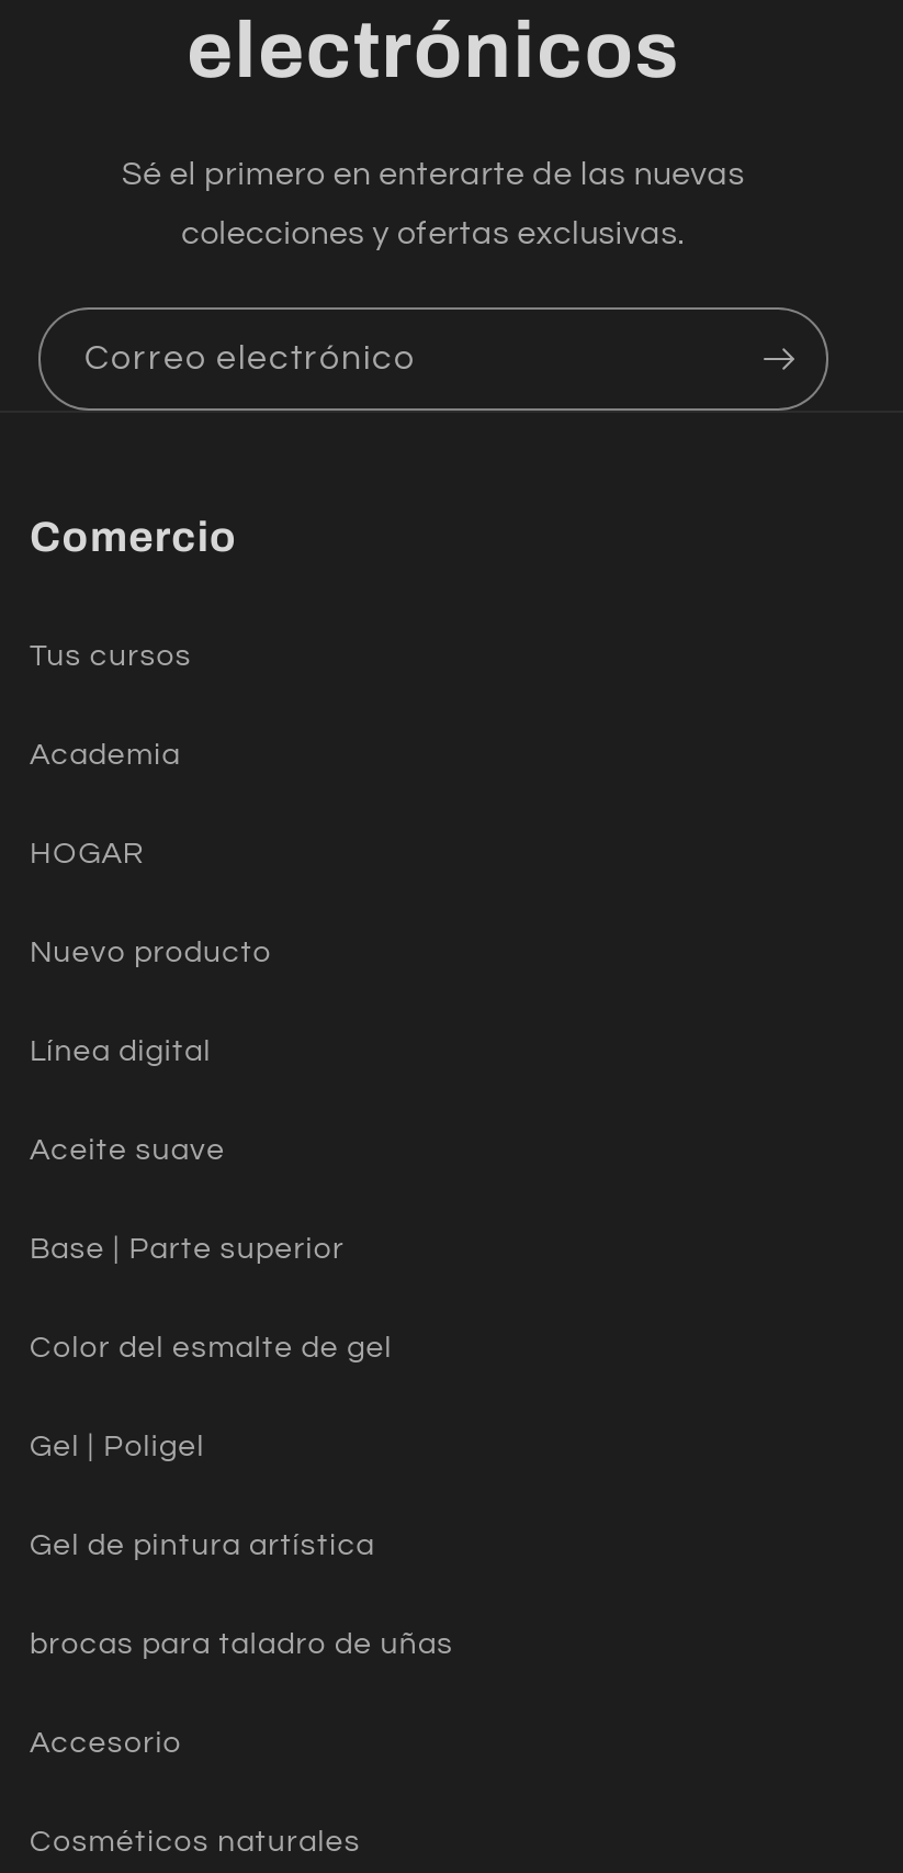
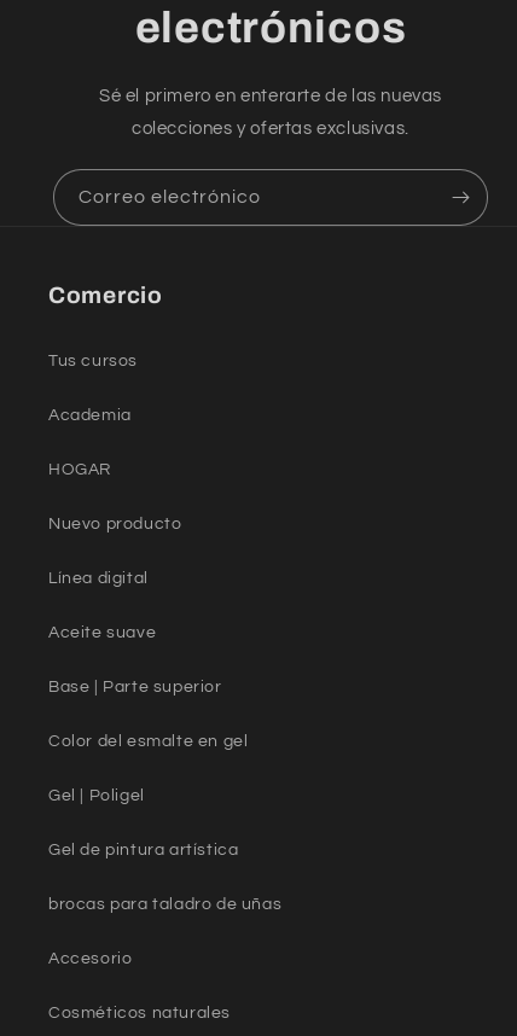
[30,1333,393,1364] Color del esmalte de gel -> [48,733,248,750] Color del esmalte en gel

